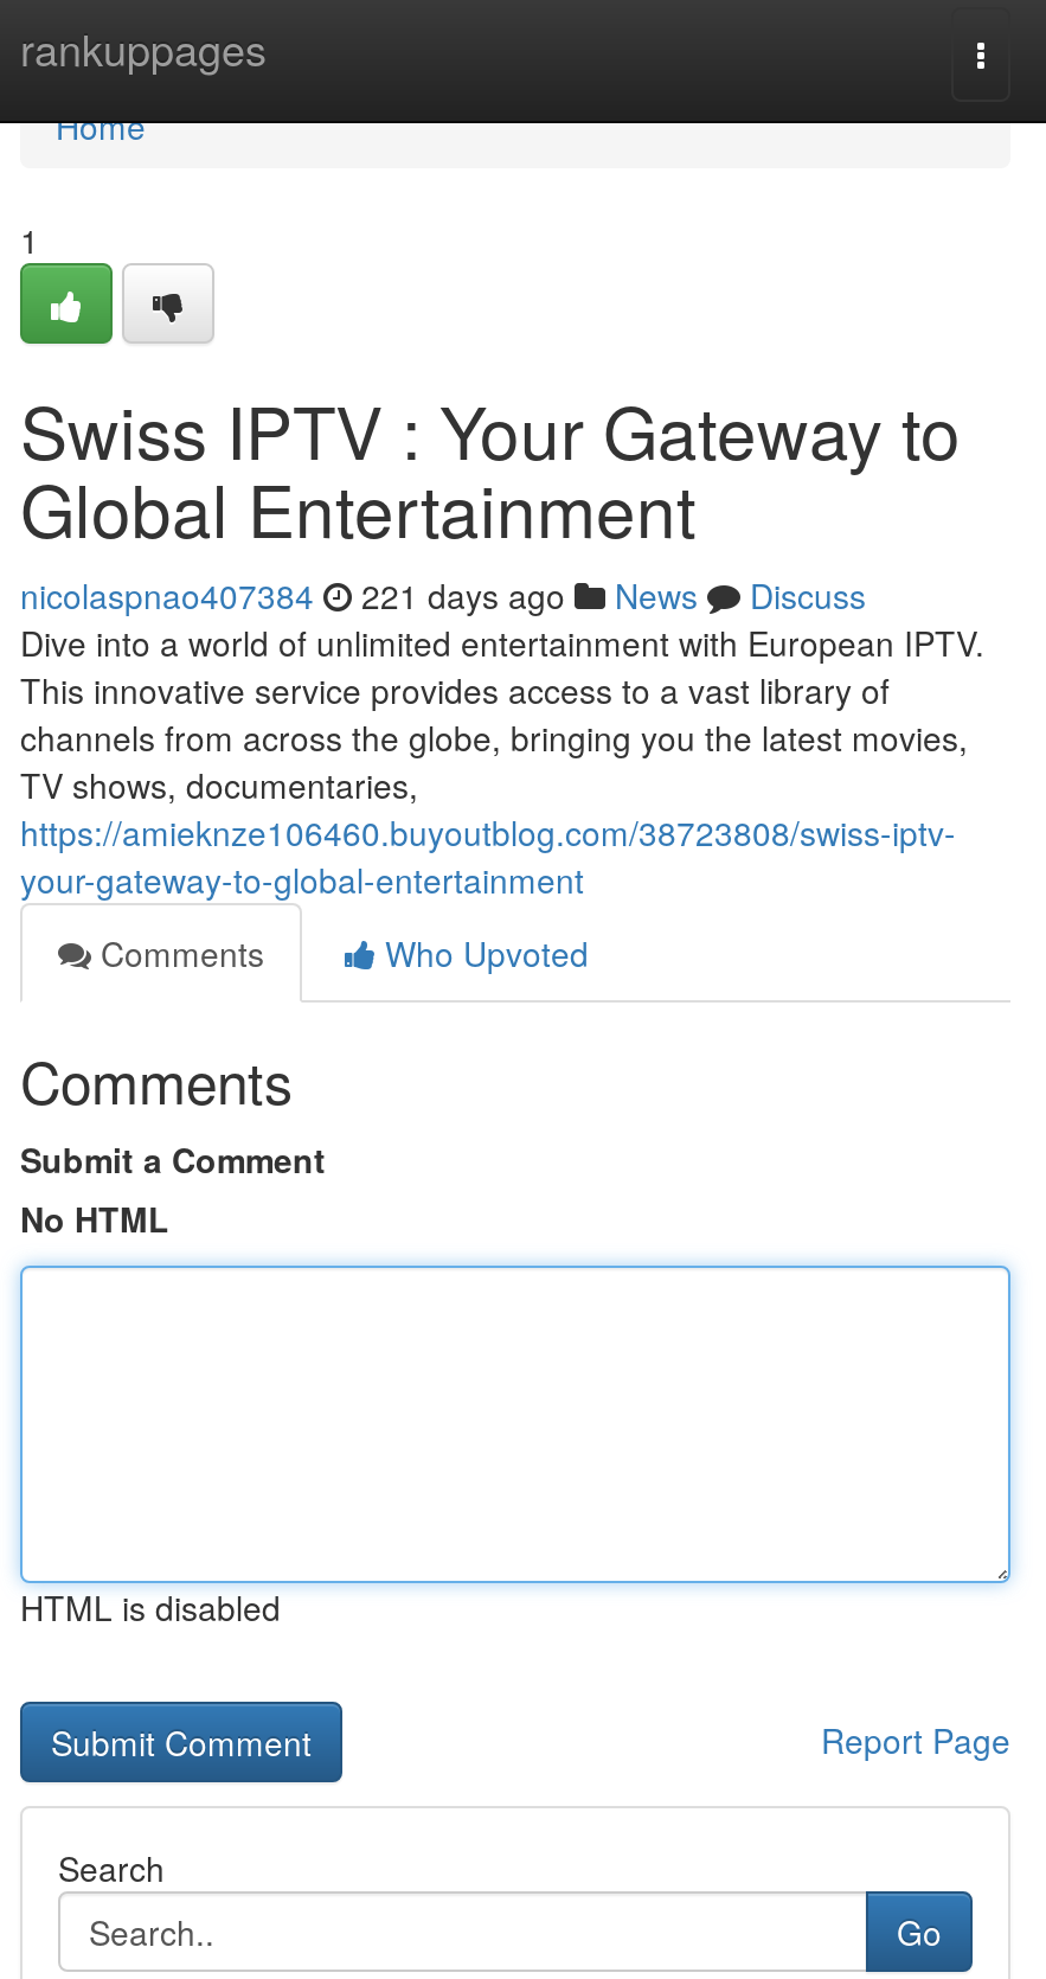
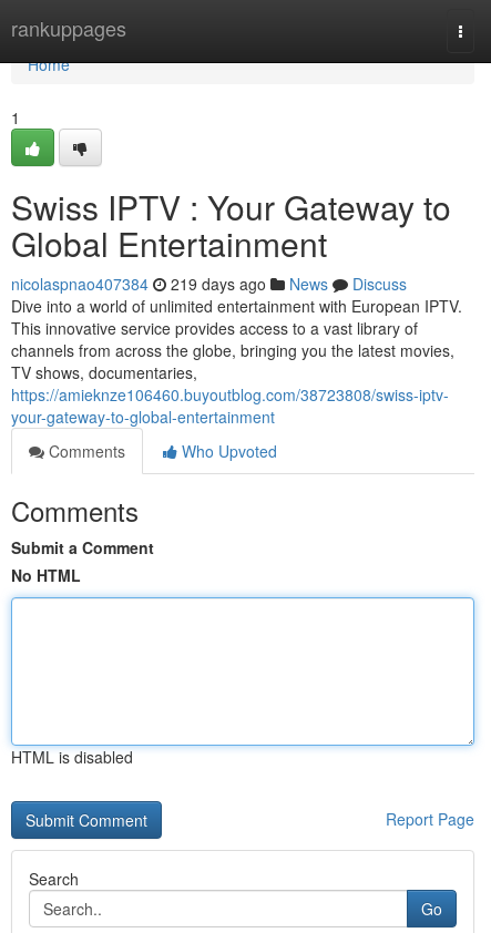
[20,571,866,619] nicolaspnao407384 221 days ago News Discuss -> [11,273,407,295] nicolaspnao407384 219 days ago News Discuss

